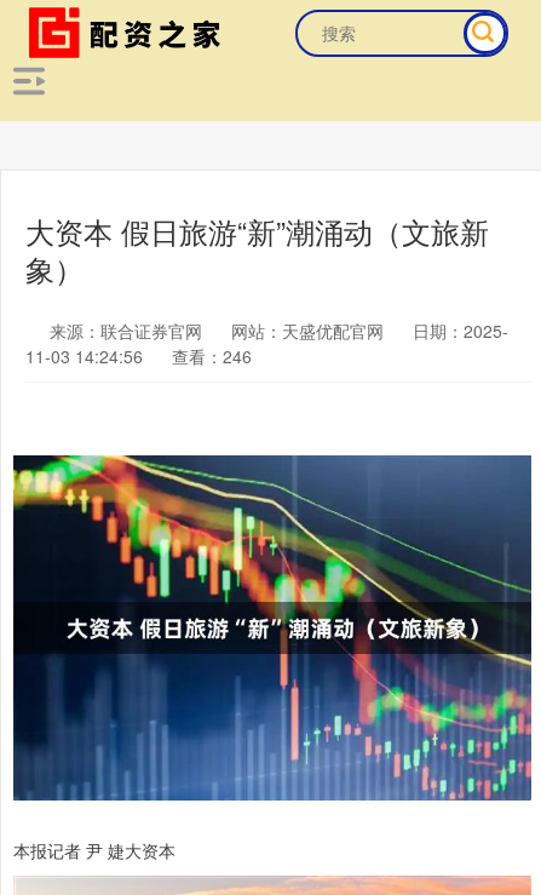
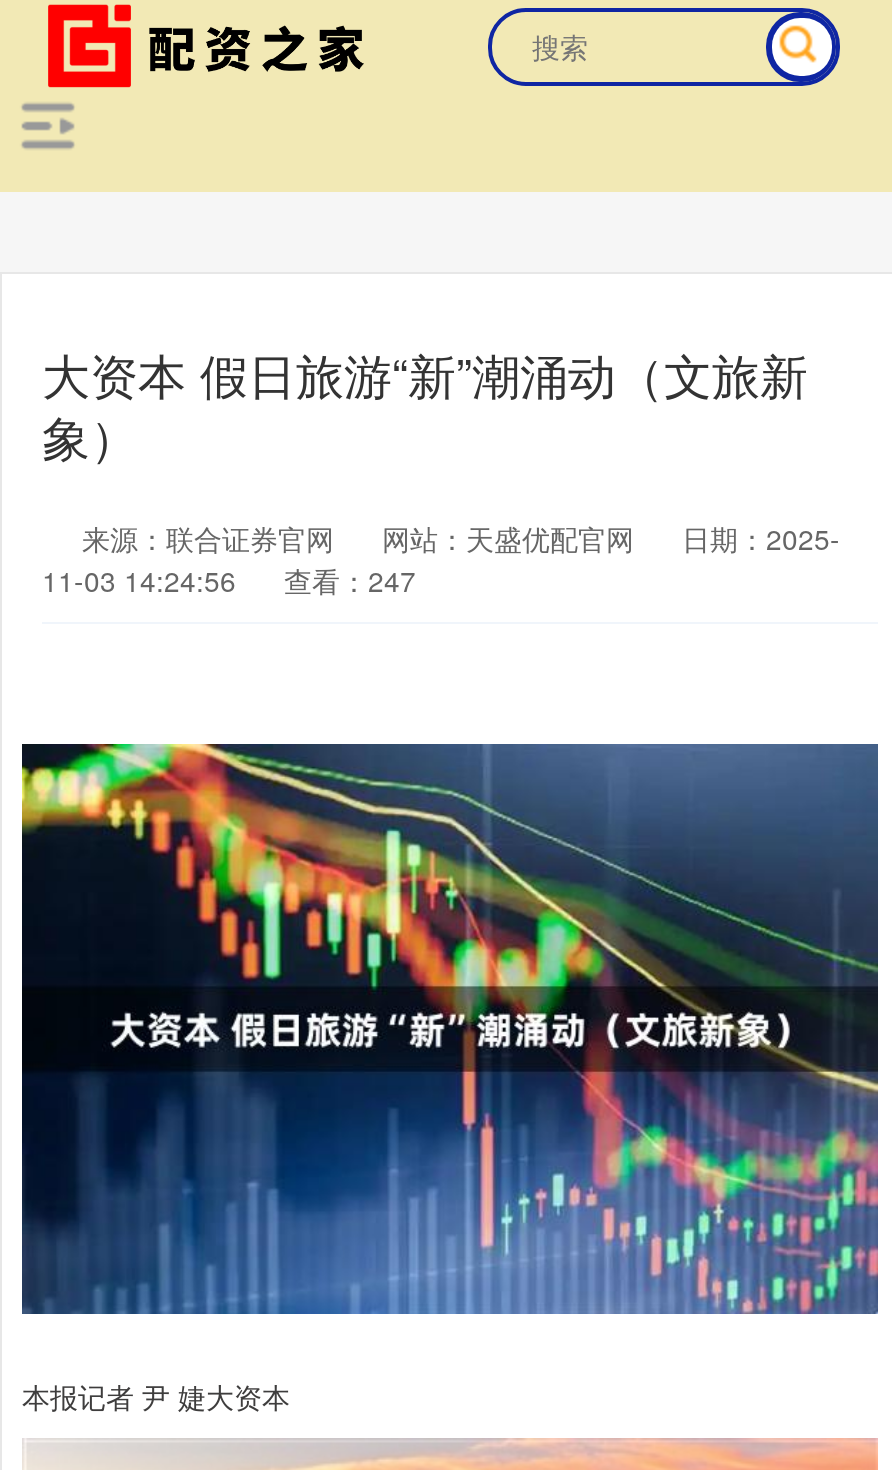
[25,344,252,368] 11-03 14:24:56 查看：246 -> [42,560,416,600] 11-03 14:24:56 查看：247

